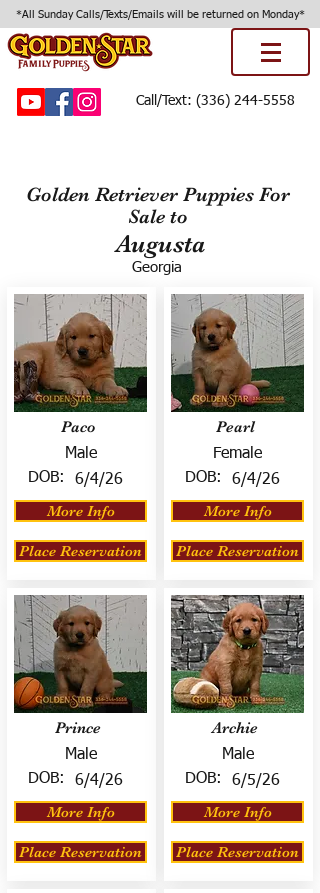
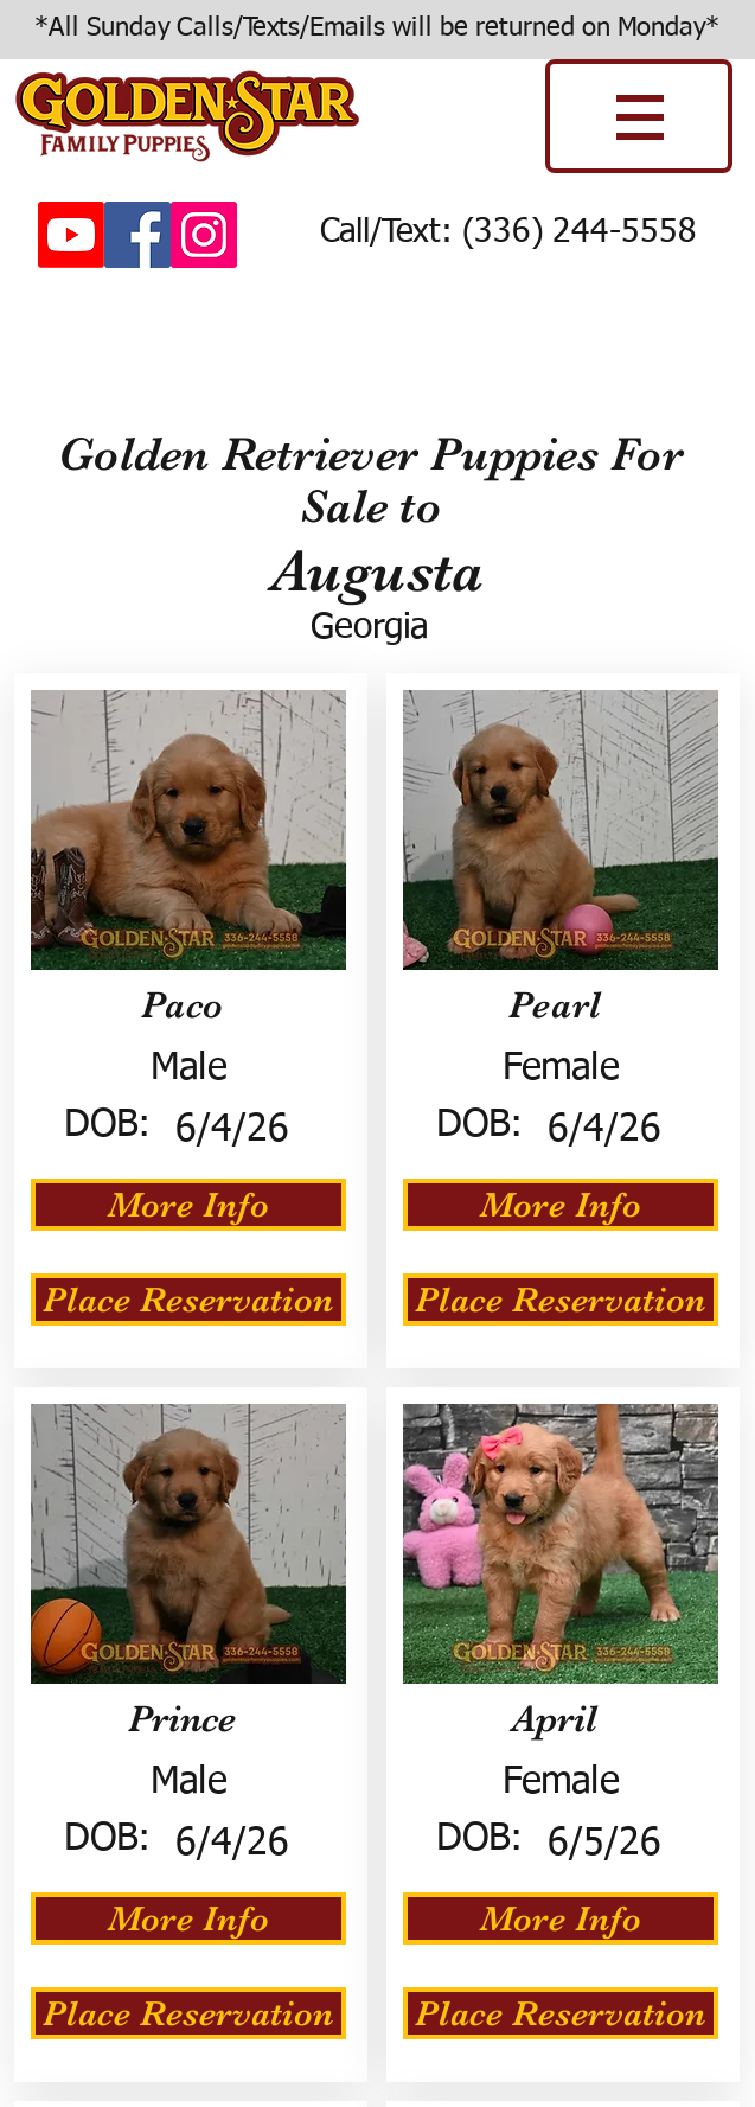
[171,594,304,737] [image] | Archie -> [403,1402,718,1741] [image] | April
[221,747,253,763] Male -> [503,1764,619,1802] Female

